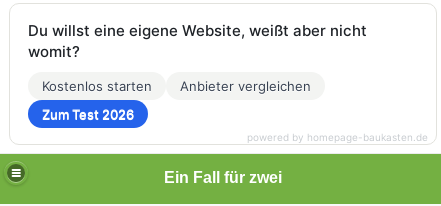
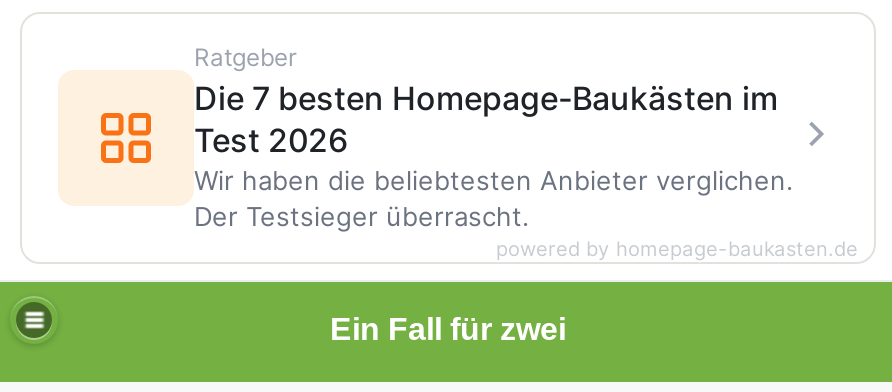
[28,21,367,122] Du willst eine eigene Website, weißt aber nicht | womit? | Kostenlos starten | Anbieter vergleichen | Zum Test 2026 -> [194,42,794,232] Ratgeber | Die 7 besten Homepage-Baukästen im | Test 2026 | Wir haben die beliebtesten Anbieter verglichen. | Der Testsieger überrascht.

